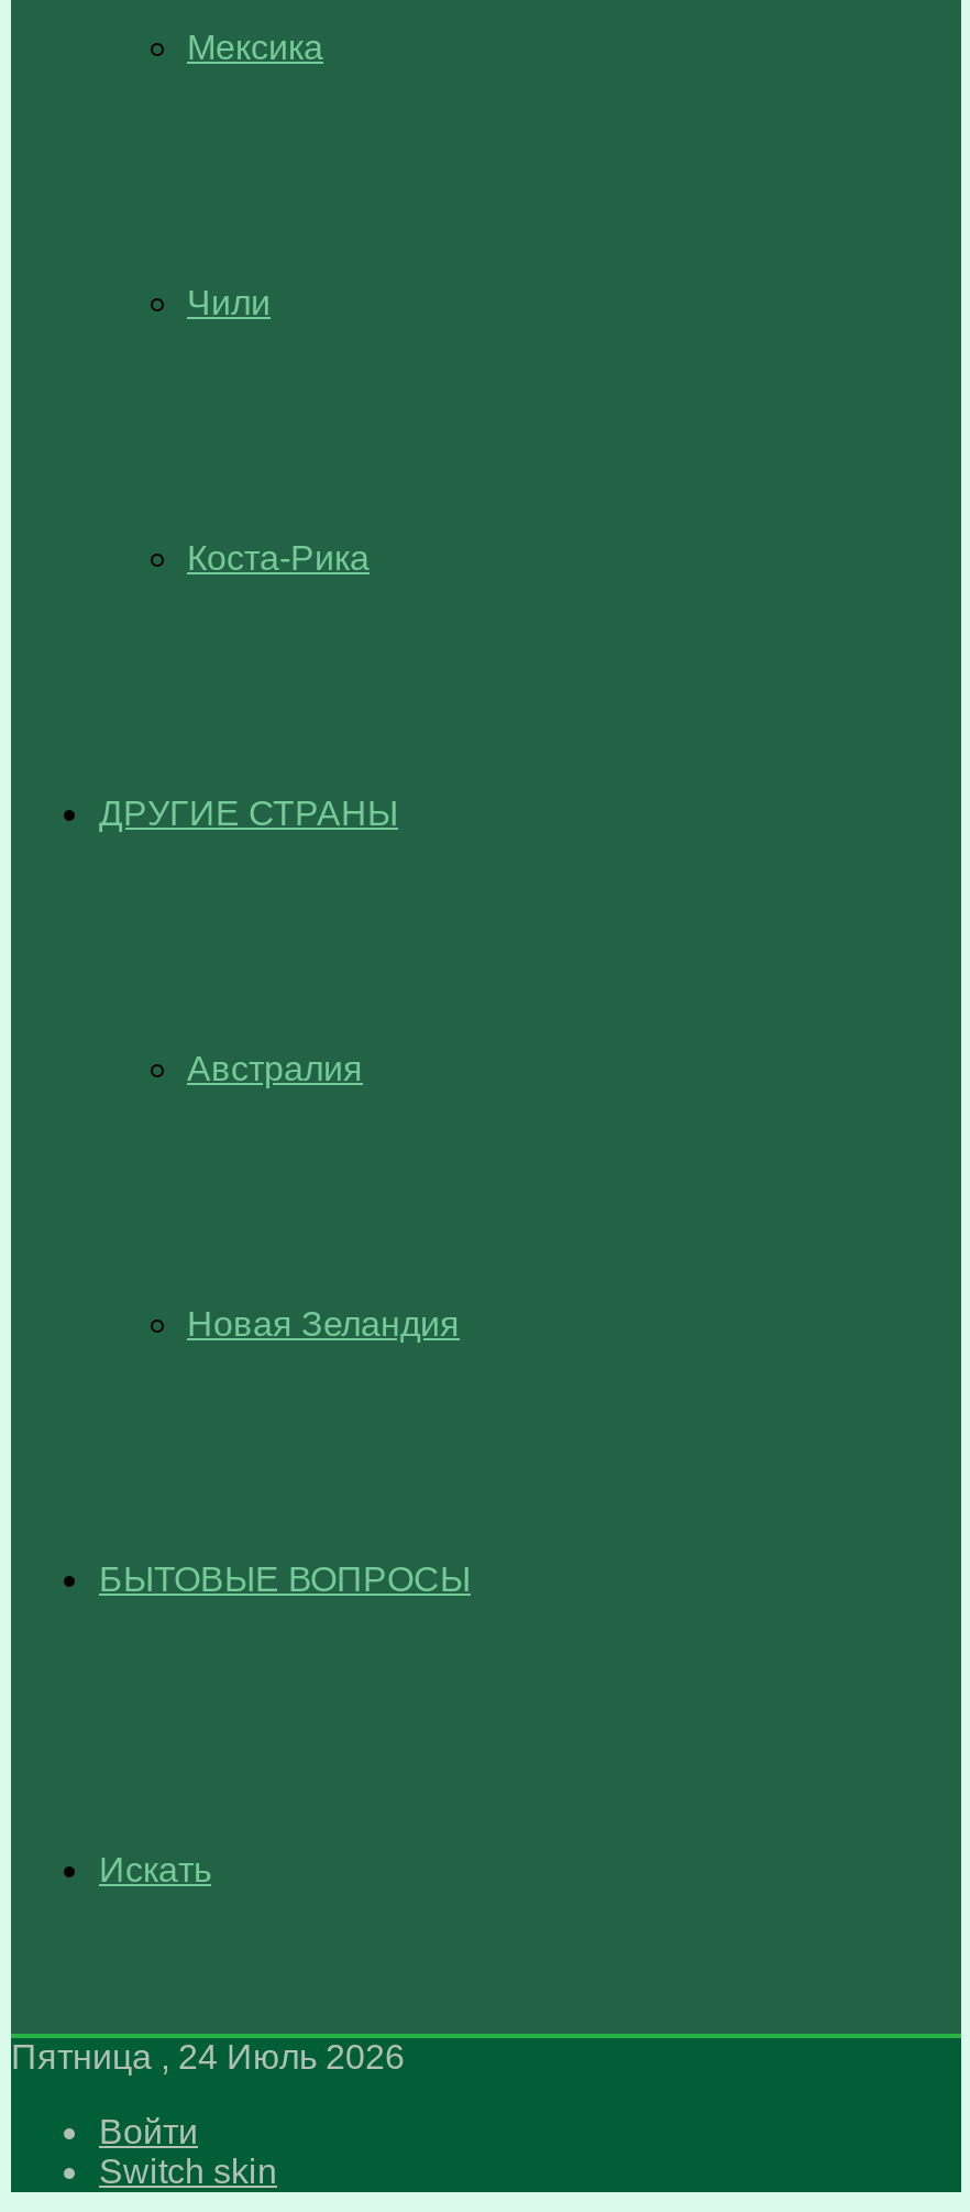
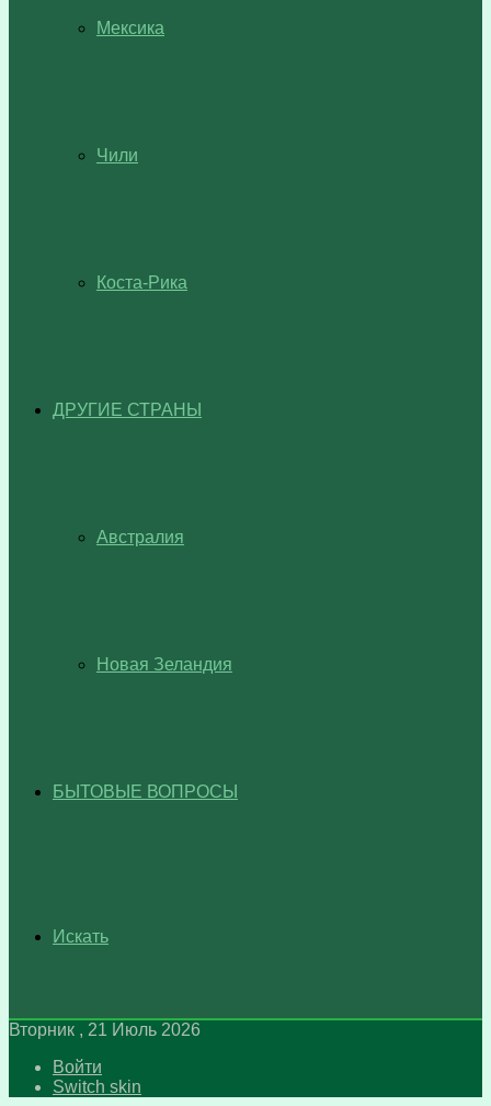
[11,2038,405,2076] Пятница , 24 Июль 2026 -> [9,1020,201,1039] Вторник , 21 Июль 2026

